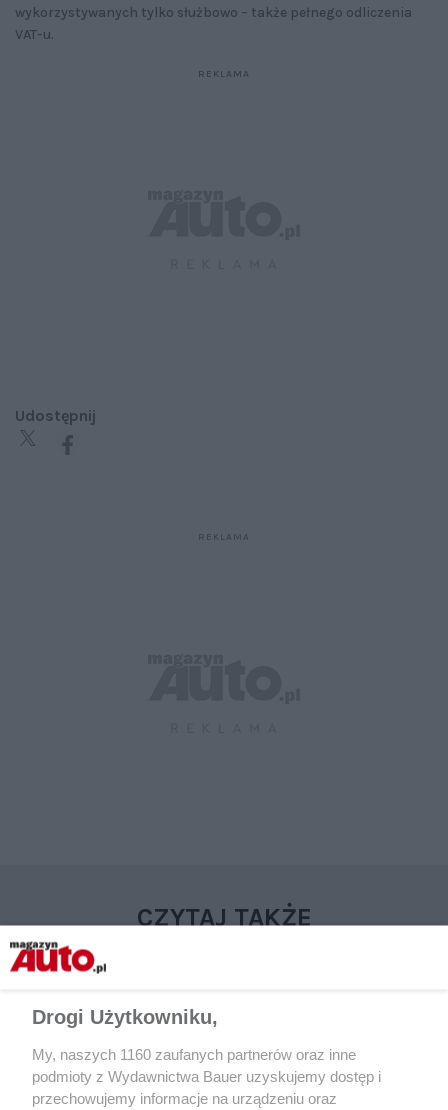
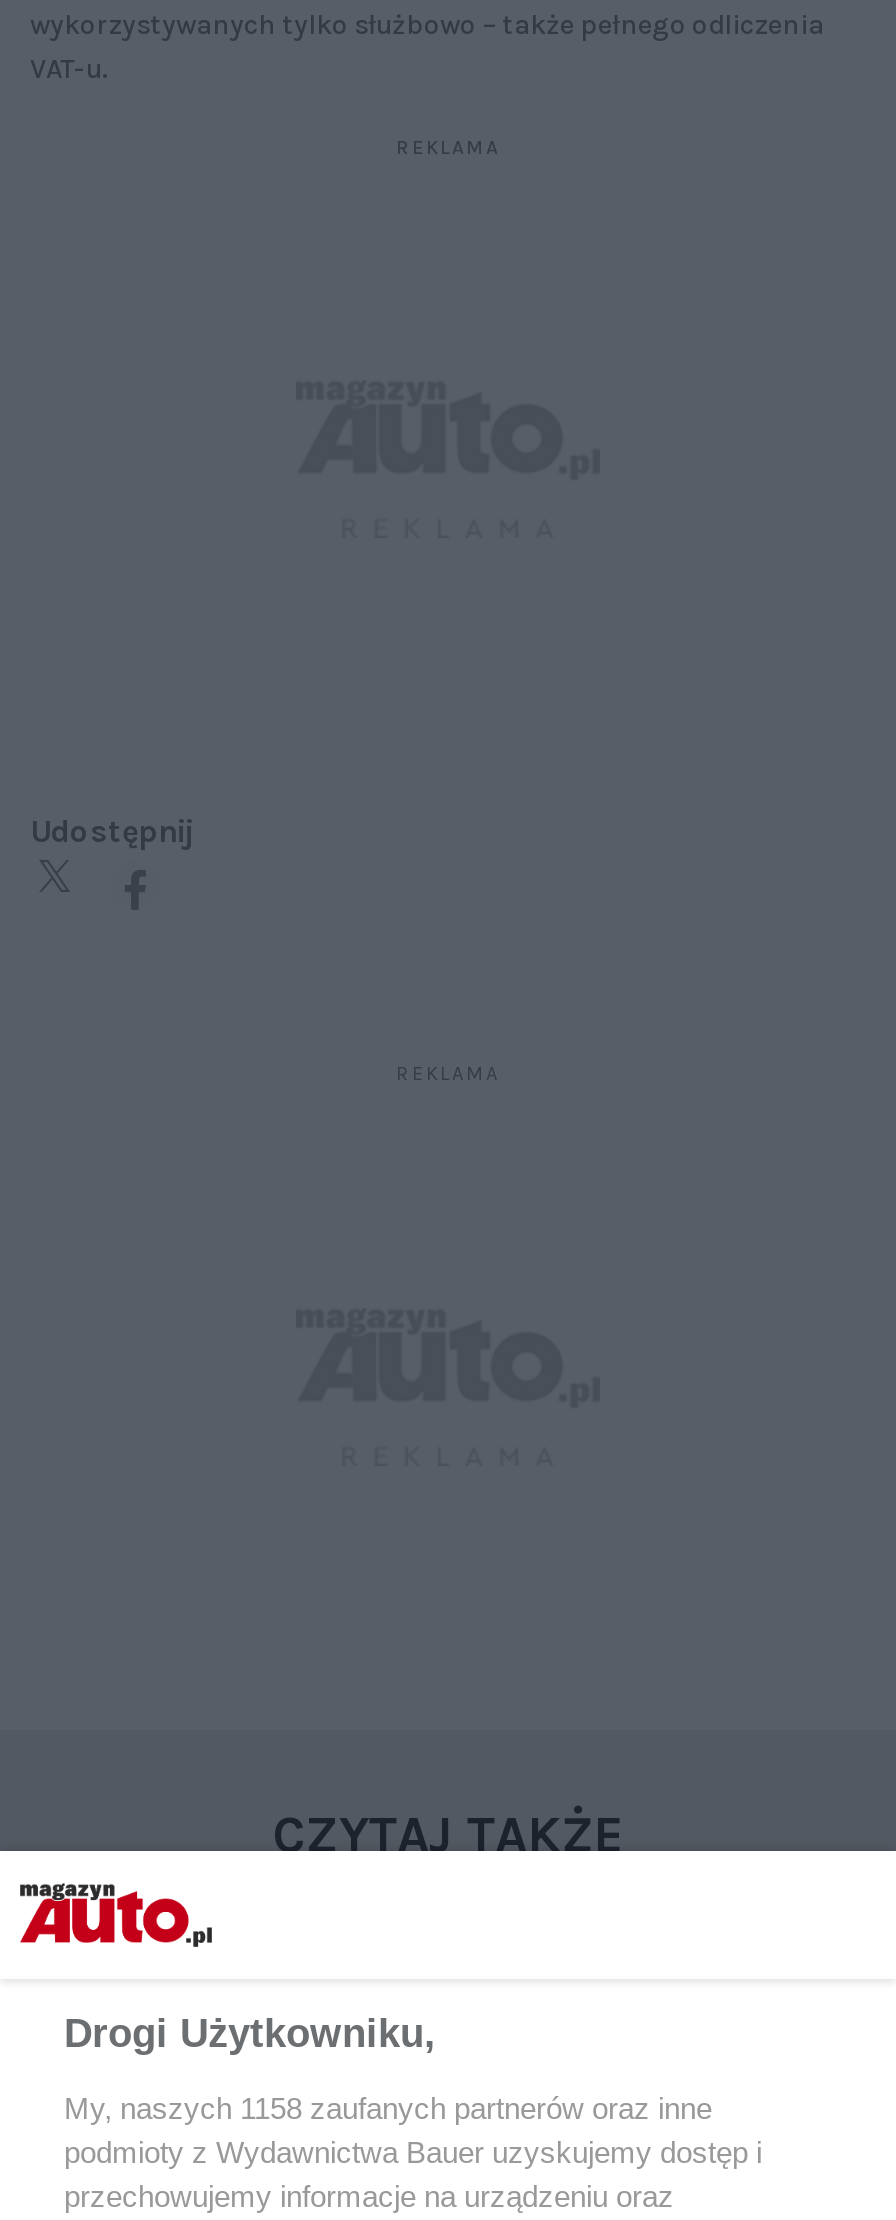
[32,1045,356,1062] My, naszych 1160 zaufanych partnerów oraz inne -> [64,2090,712,2124] My, naszych 1158 zaufanych partnerów oraz inne

